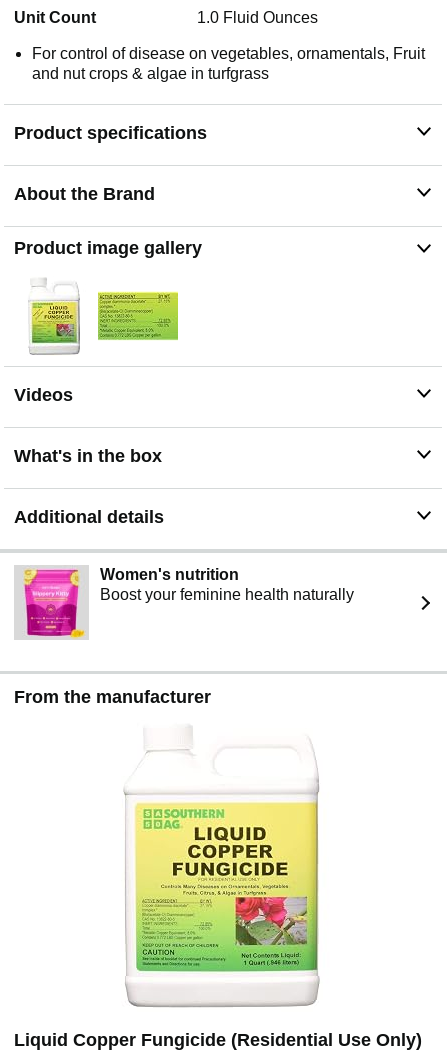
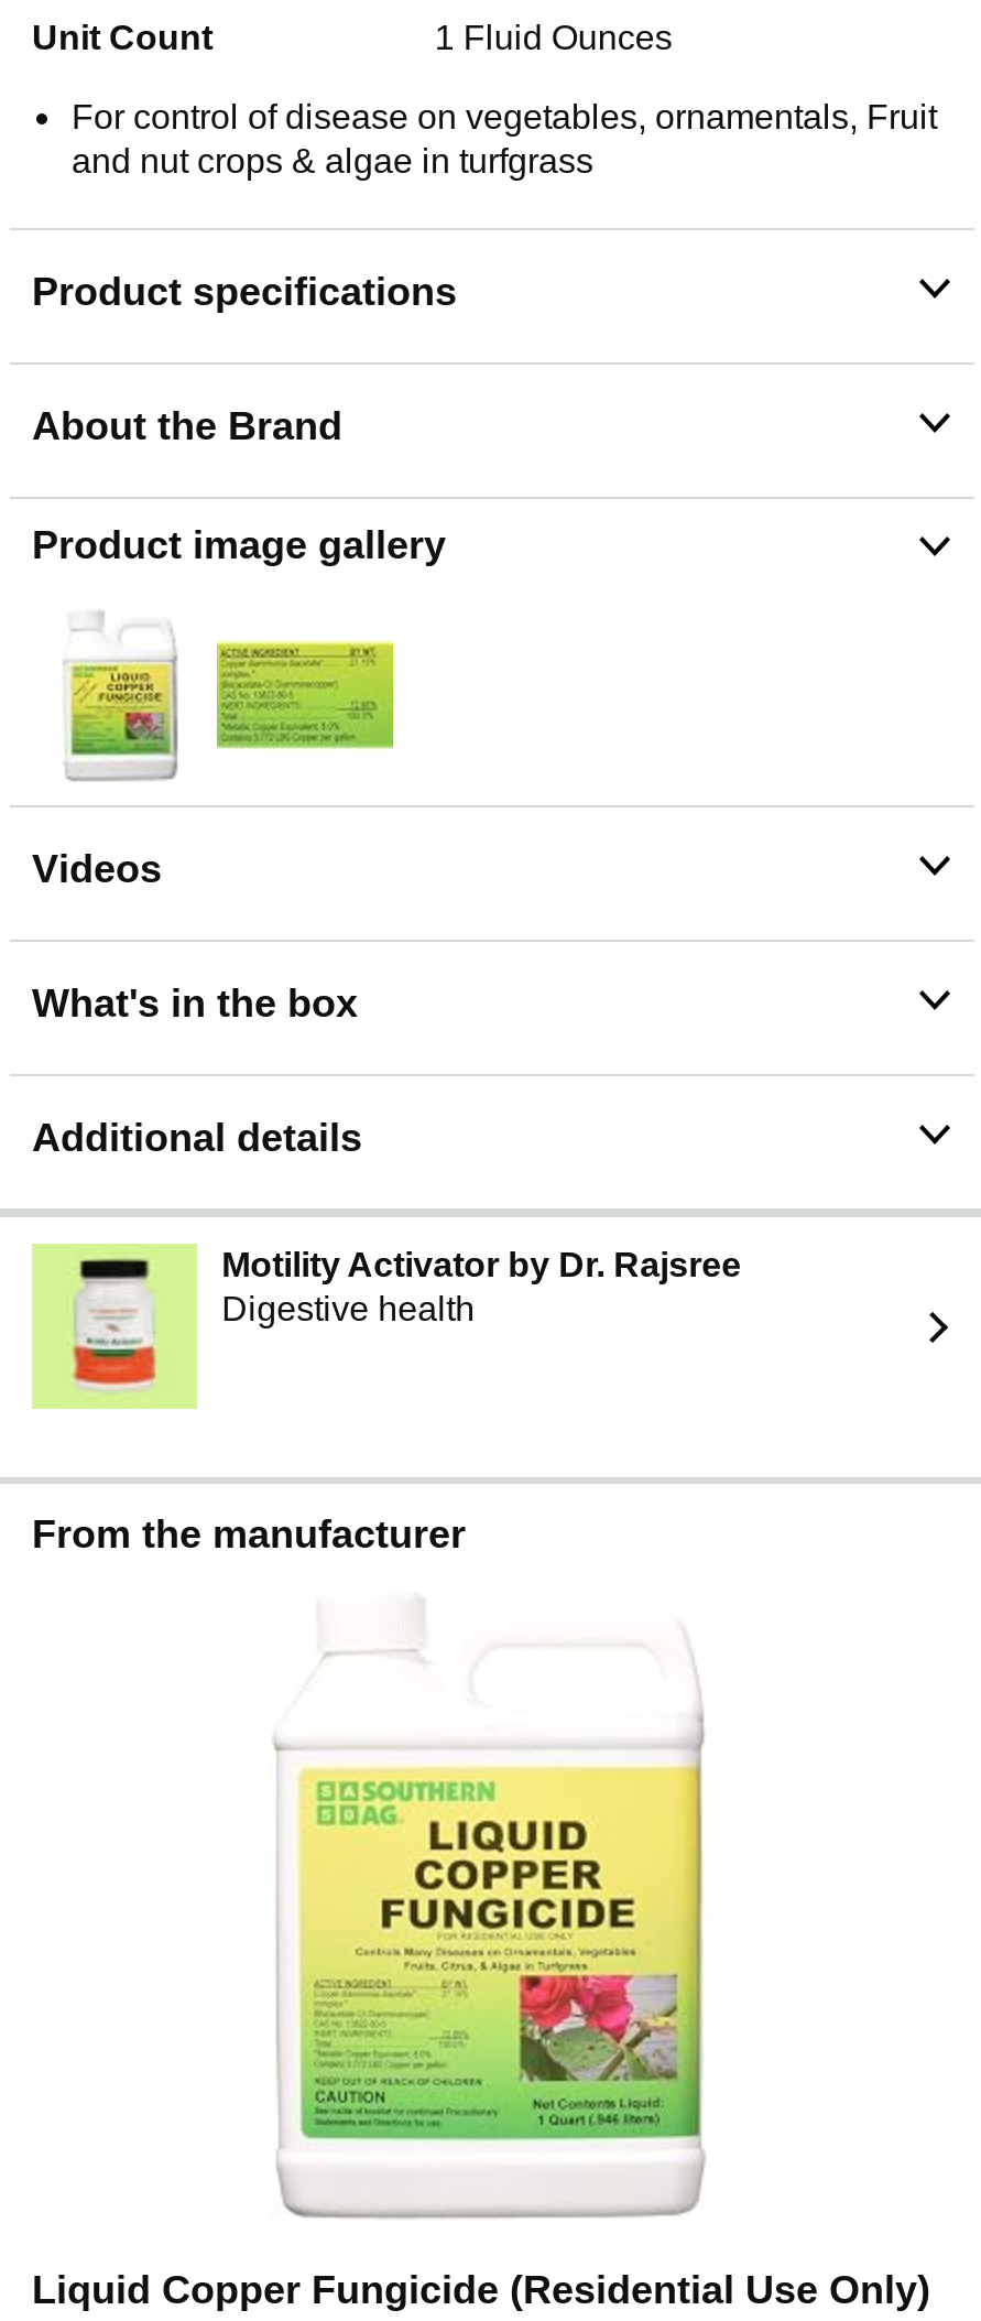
[197,9,318,26] 1.0 Fluid Ounces -> [435,19,672,56] 1 Fluid Ounces
[14,565,354,640] [image] | Women's nutrition | Boost your feminine health naturally -> [32,1244,741,1409] [image] | Motility Activator by Dr. Rajsree | Digestive health

